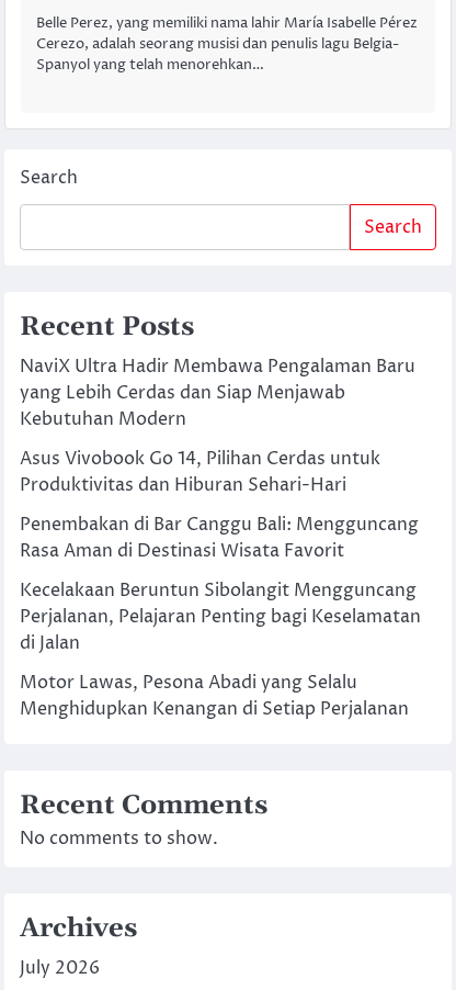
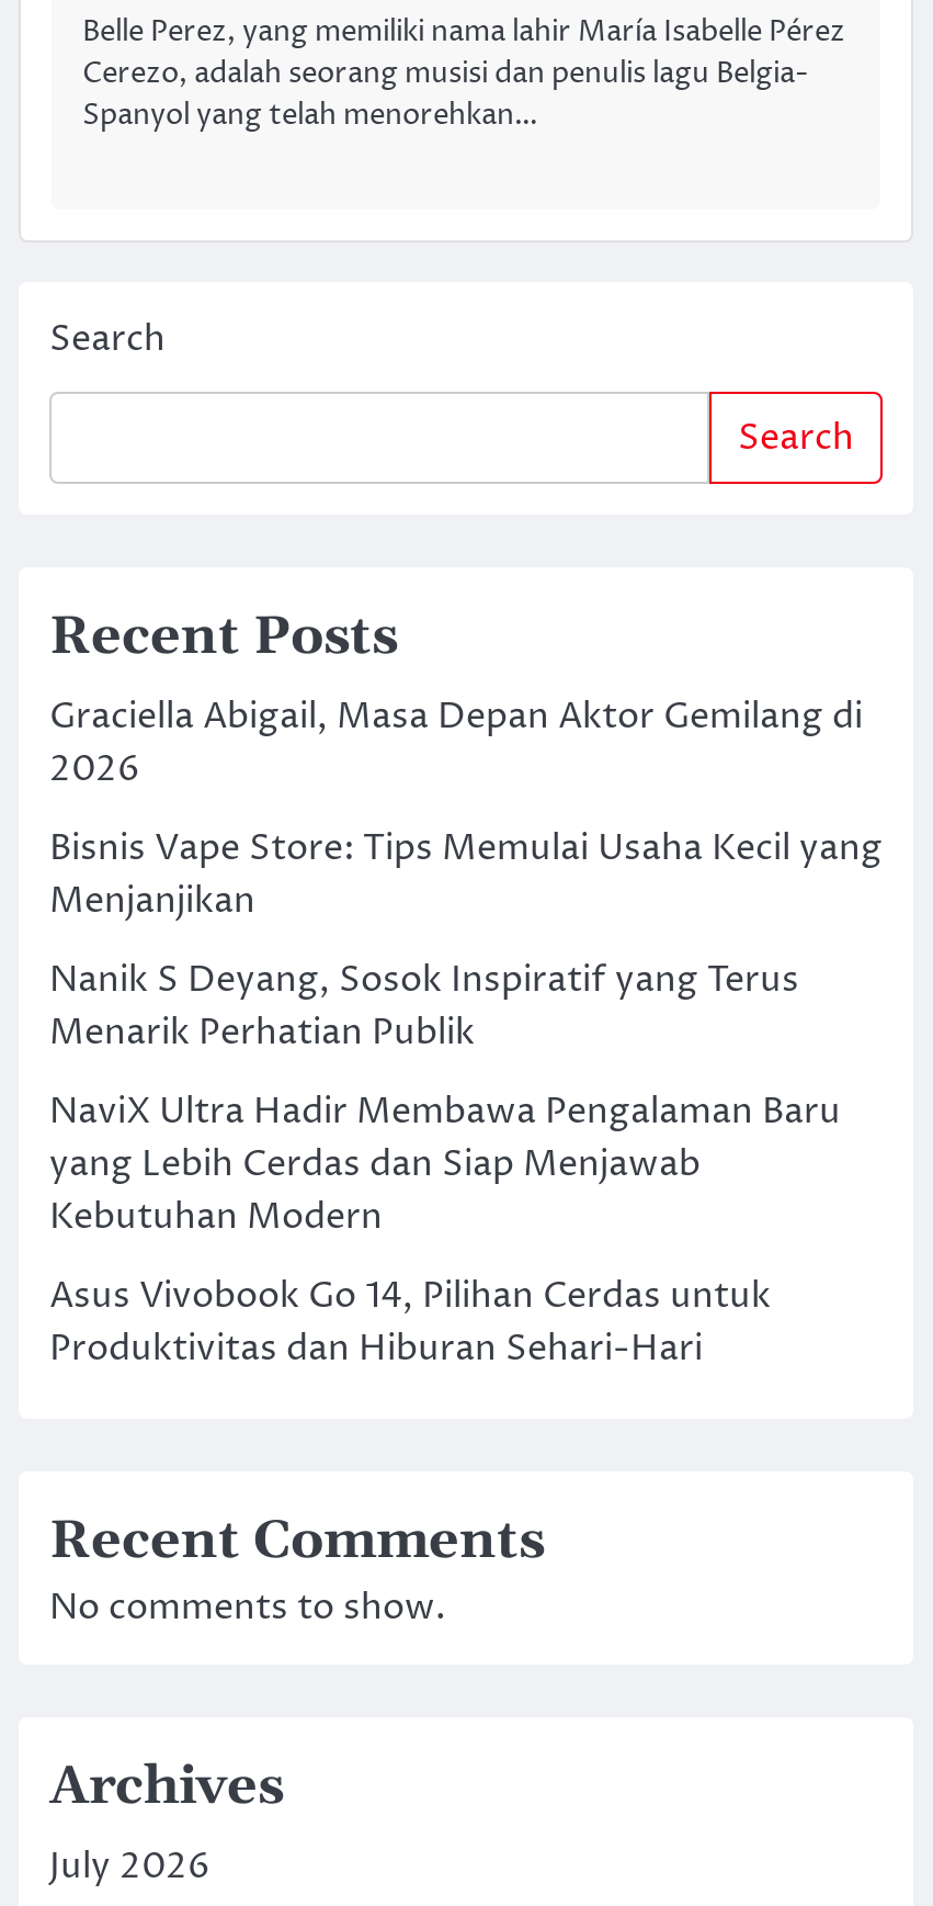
none -> [49,693,883,1058] Graciella Abigail, Masa Depan Aktor Gemilang di | 2026 | Bisnis Vape Store: Tips Memulai Usaha Kecil yang | Menjanjikan | Nanik S Deyang, Sosok Inspiratif yang Terus | Menarik Perhatian Publik
moved [20,354,415,497] -> [49,1089,841,1374]: NaviX Ultra Hadir Membawa Pengalaman Baru | yang Lebih Cerdas dan Siap Menjawab | Kebutuhan Modern | Asus Vivobook Go 14, Pilihan Cerdas untuk | Produktivitas dan Hiburan Sehari-Hari
[20,512,421,721] Penembakan di Bar Canggu Bali: Mengguncang | Rasa Aman di Destinasi Wisata Favorit | Kecelakaan Beruntun Sibolangit Mengguncang | Perjalanan, Pelajaran Penting bagi Keselamatan | di Jalan | Motor Lawas, Pesona Abadi yang Selalu | Menghidupkan Kenangan di Setiap Perjalanan -> none

